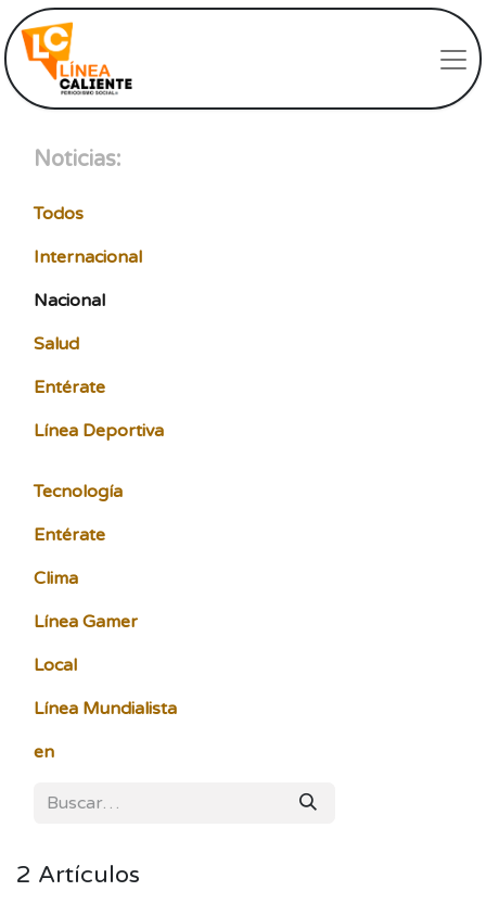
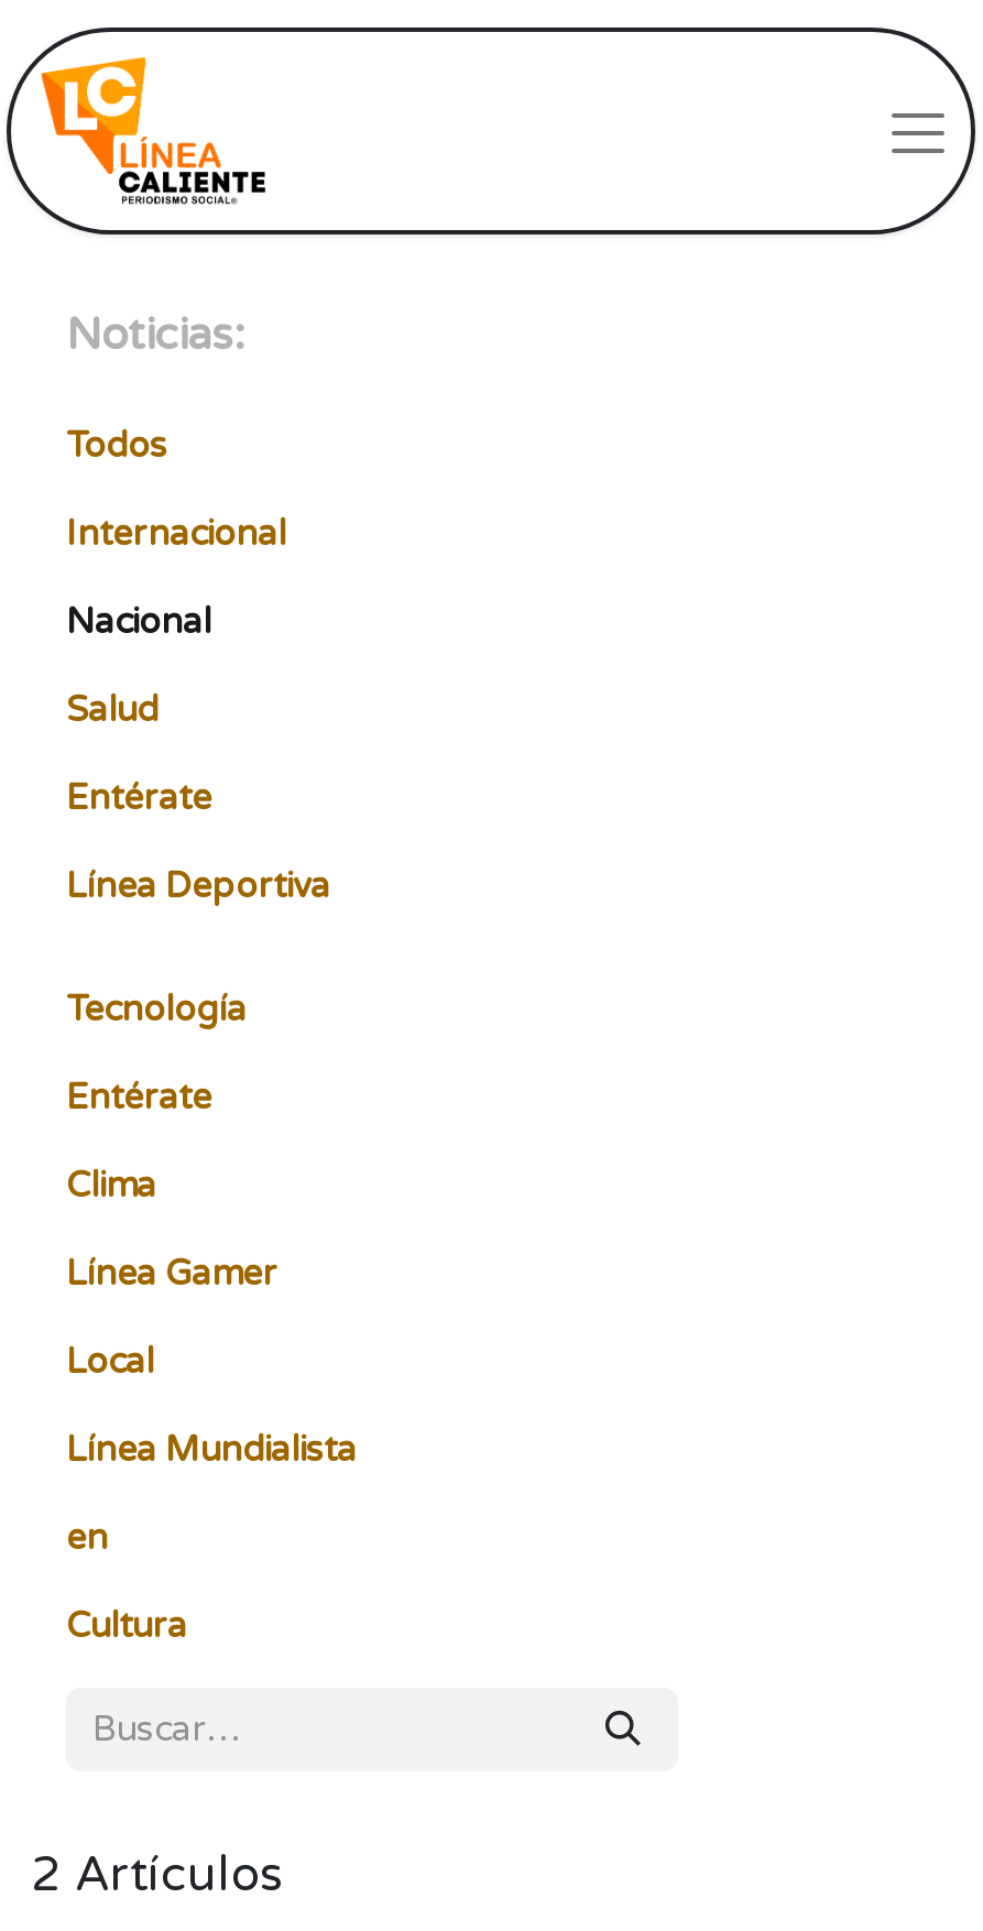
none -> [66,1604,187,1648] Cultura

